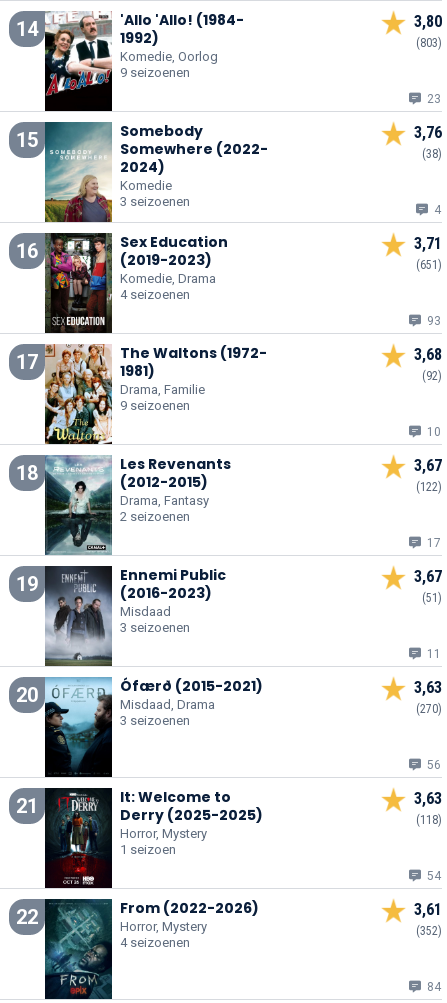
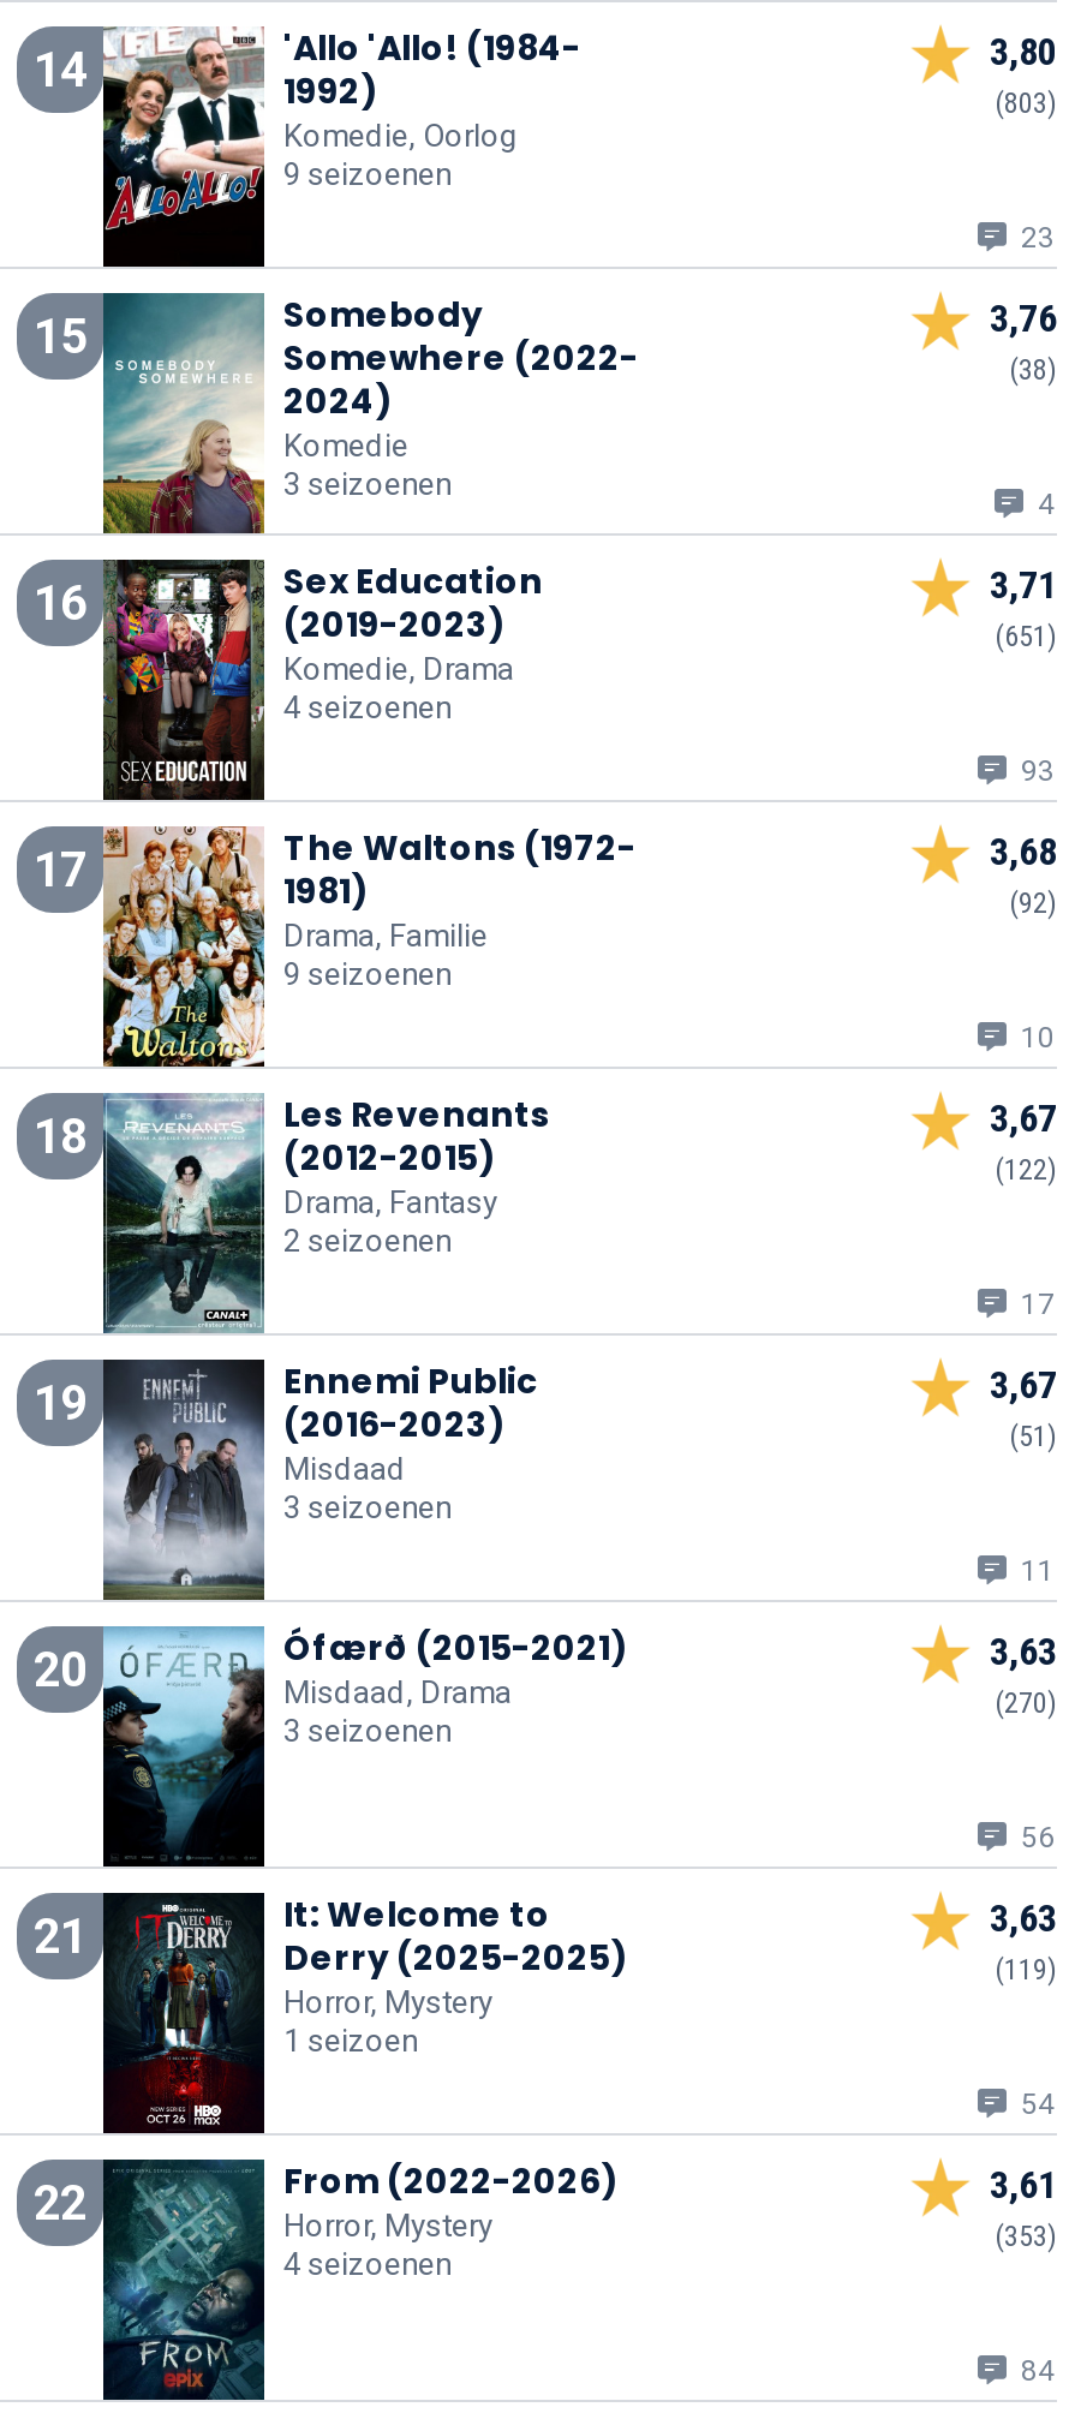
[416,813,442,827] (118) -> [995,1953,1057,1986] (119)
[416,924,442,938] (352) -> [995,2219,1057,2253] (353)

